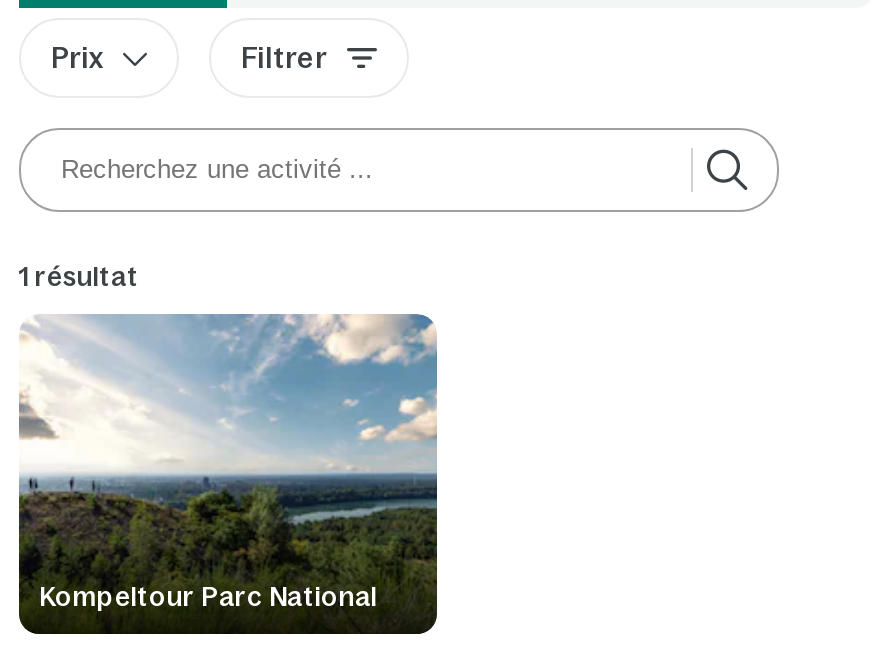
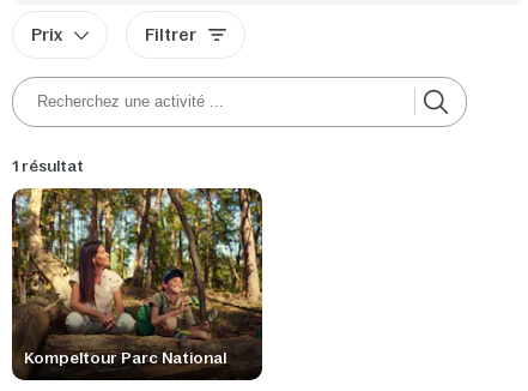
[19,312,439,576] [image] -> [11,187,263,345] [image]

